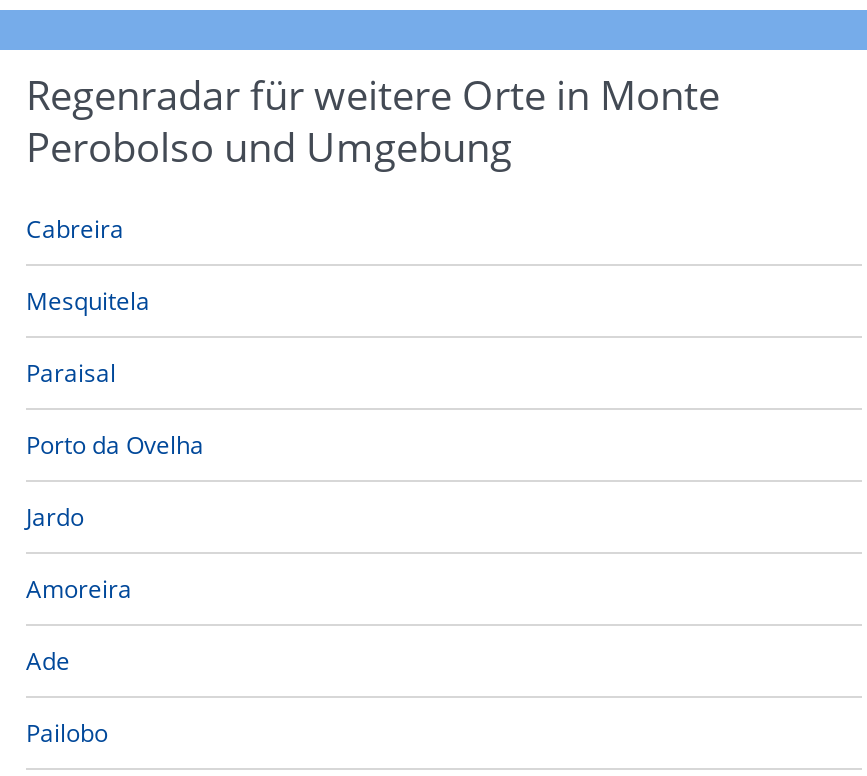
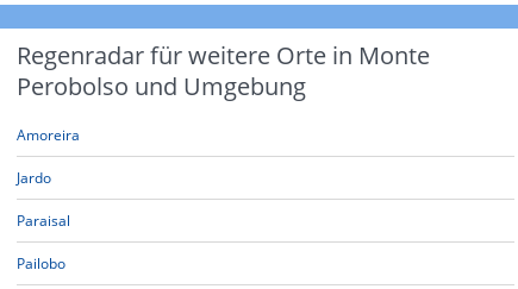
[26,212,204,462] Cabreira | Mesquitela | Porto da Ovelha -> none
moved [26,356,116,534] -> [17,168,70,231]: Jardo | Paraisal
moved [26,572,132,606] -> [17,125,80,145]: Amoreira
[26,644,70,678] Ade -> none

